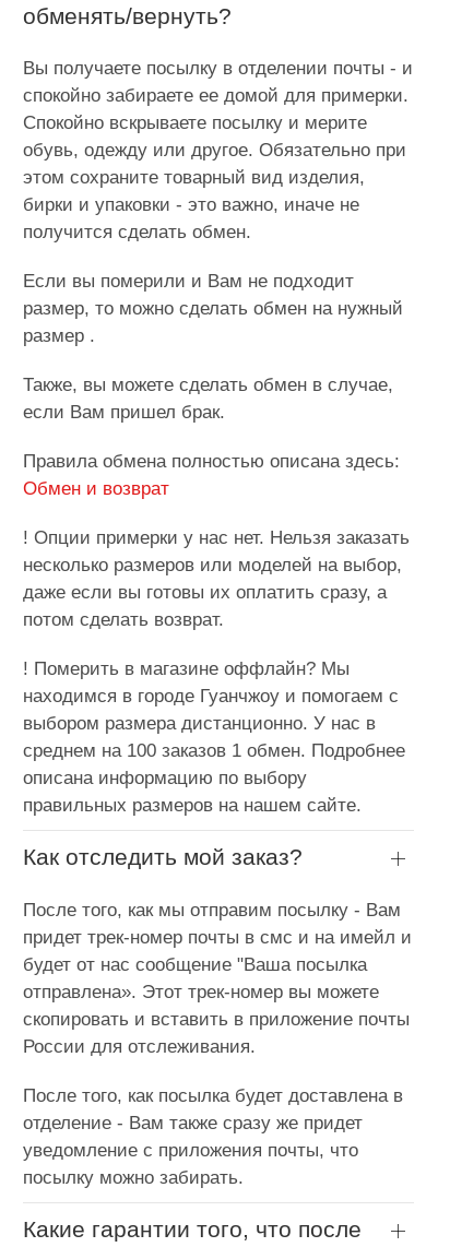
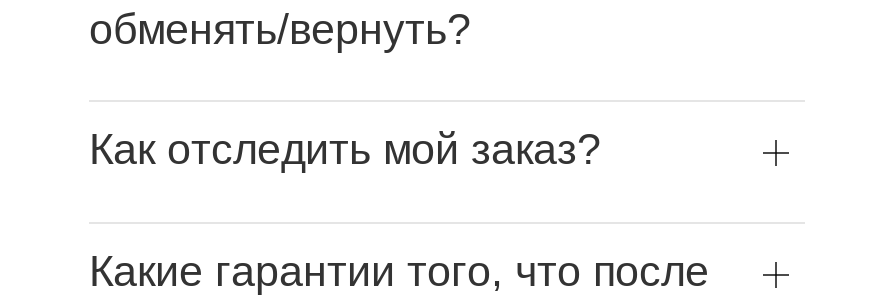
[23,58,413,816] Вы получаете посылку в отделении почты - и | спокойно забираете ее домой для примерки. | Спокойно вскрываете посылку и мерите | обувь, одежду или другое. Обязательно при | этом сохраните товарный вид изделия, | бирки и упаковки - это важно, иначе не | получится сделать обмен. | Если вы померили и Вам не подходит | размер, то можно сделать обмен на нужный | размер . | Также, вы можете сделать обмен в случае, | если Вам пришел брак. | Правила обмена полностью описана здесь: | Обмен и возврат | ! Опции примерки у нас нет. Нельзя заказать | несколько размеров или моделей на выбор, | даже если вы готовы их оплатить сразу, а | потом сделать возврат. | ! Померить в магазине оффлайн? Мы | находимся в городе Гуанчжоу и помогаем с | выбором размера дистанционно. У нас в | среднем на 100 заказов 1 обмен. Подробнее | описана информацию по выбору | правильных размеров на нашем сайте. -> none
[23,900,412,1188] После того, как мы отправим посылку - Вам | придет трек-номер почты в смс и на имейл и | будет от нас сообщение "Ваша посылка | отправлена». Этот трек-номер вы можете | скопировать и вставить в приложение почты | России для отслеживания. | После того, как посылка будет доставлена в | отделение - Вам также сразу же придет | уведомление с приложения почты, что | посылку можно забирать. -> none

